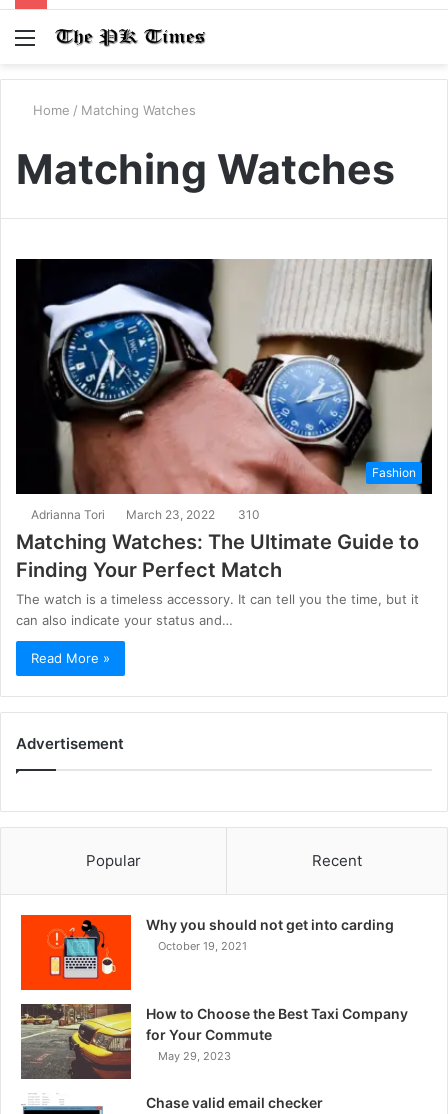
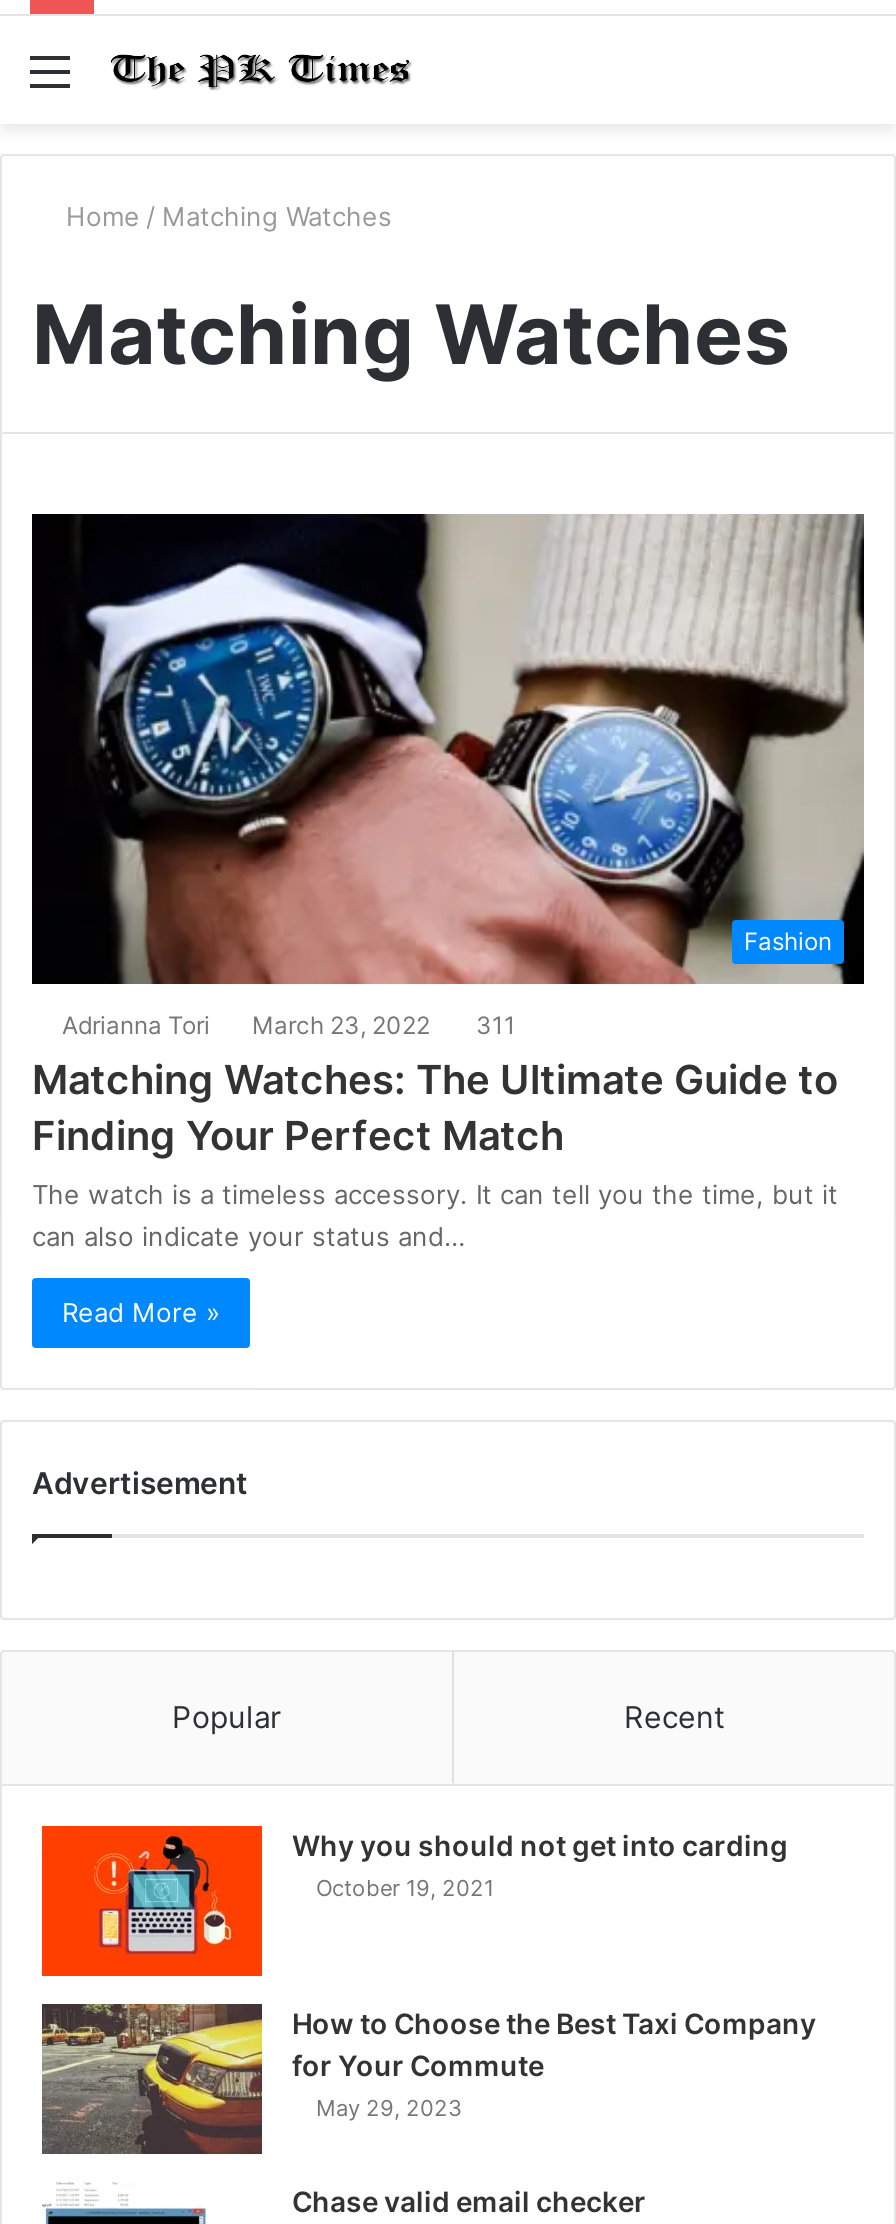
[31,507,260,522] Adrianna Tori March 23, 2022 310 -> [62,1010,516,1040] Adrianna Tori March 23, 2022 311

